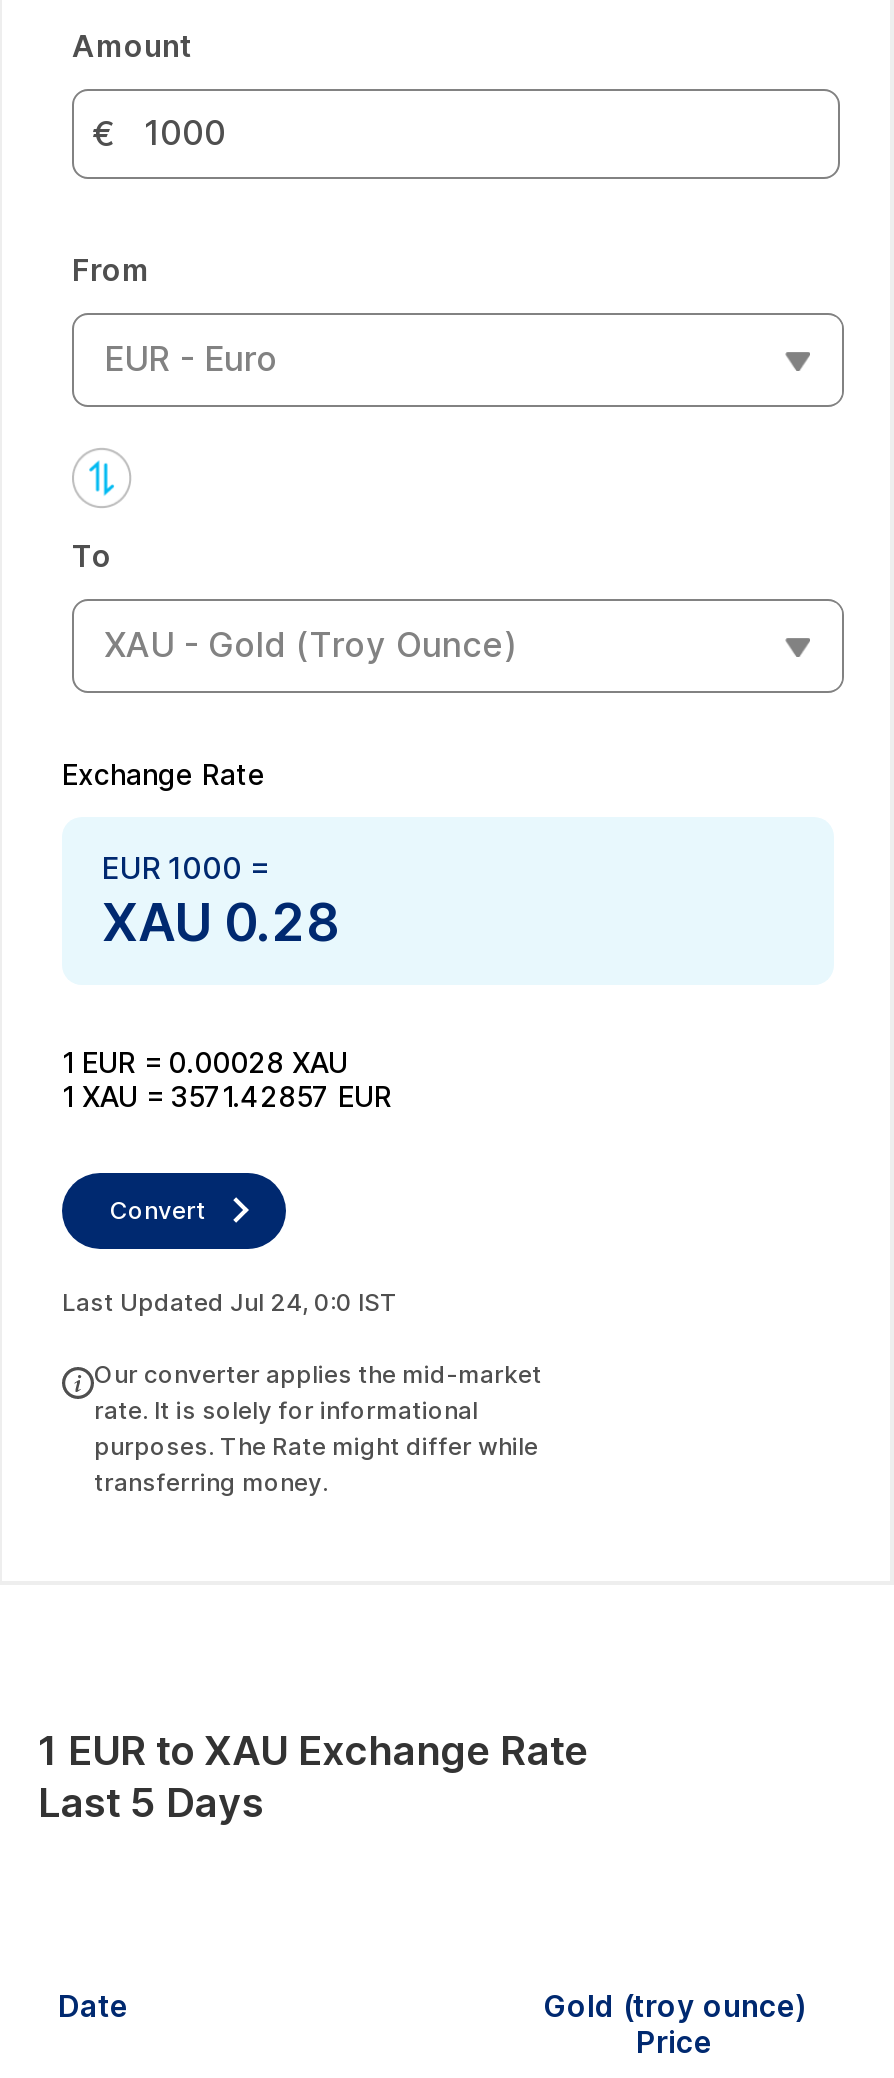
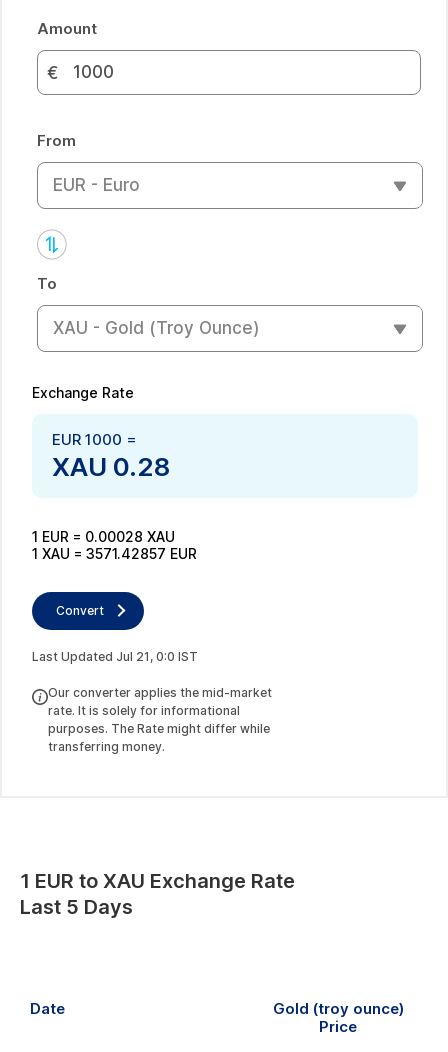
[62,1286,398,1316] Last Updated Jul 24, 0:0 IST -> [32,648,198,663] Last Updated Jul 21, 0:0 IST

